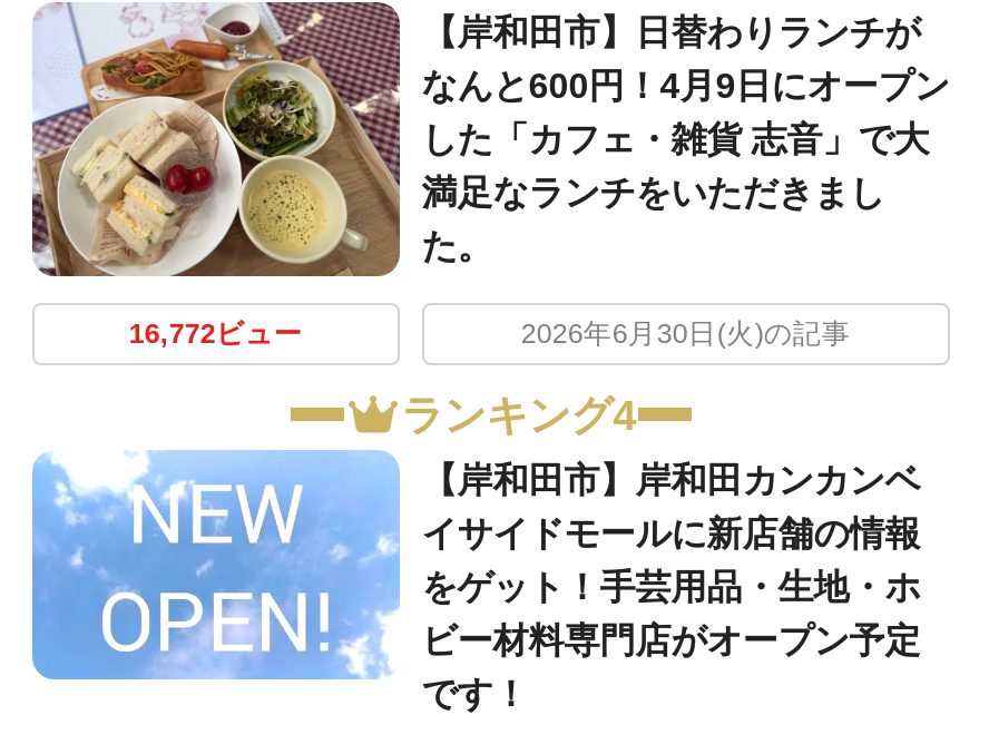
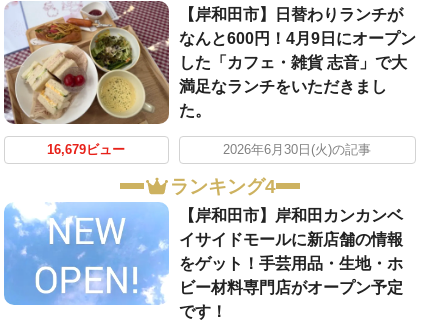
[129,319,302,350] 16,772ビュー -> [47,143,125,157] 16,679ビュー

